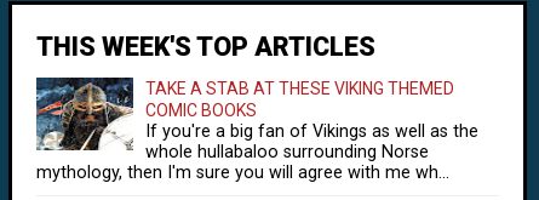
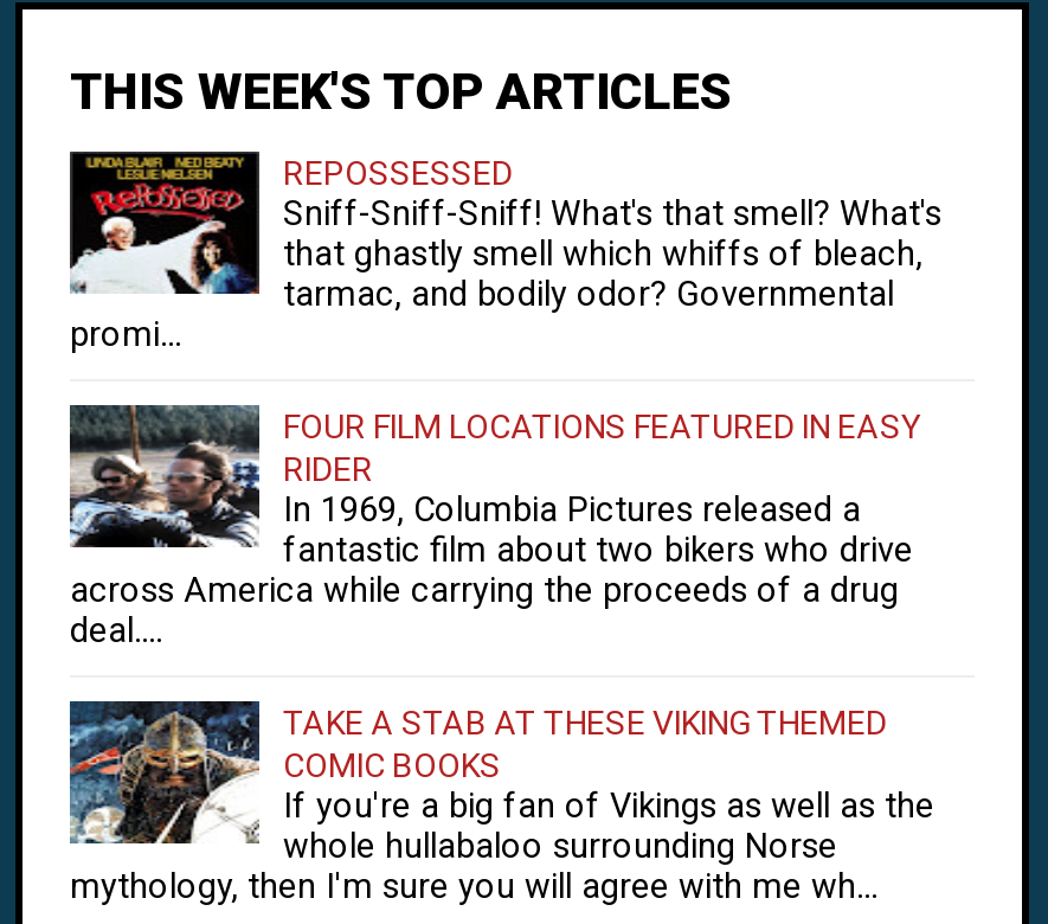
none -> [67,152,941,650] [image] | REPOSSESSED | Sniff-Sniff-Sniff! What's that smell? What's | that ghastly smell which whiffs of bleach, | tarmac, and bodily odor? Governmental | promi... | FOUR FILM LOCATIONS FEATURED IN EASY | RIDER | In 1969, Columbia Pictures released a | fantastic film about two bikers who drive | across America while carrying the proceeds of a drug | deal....
none -> [67,403,250,550] [image]

